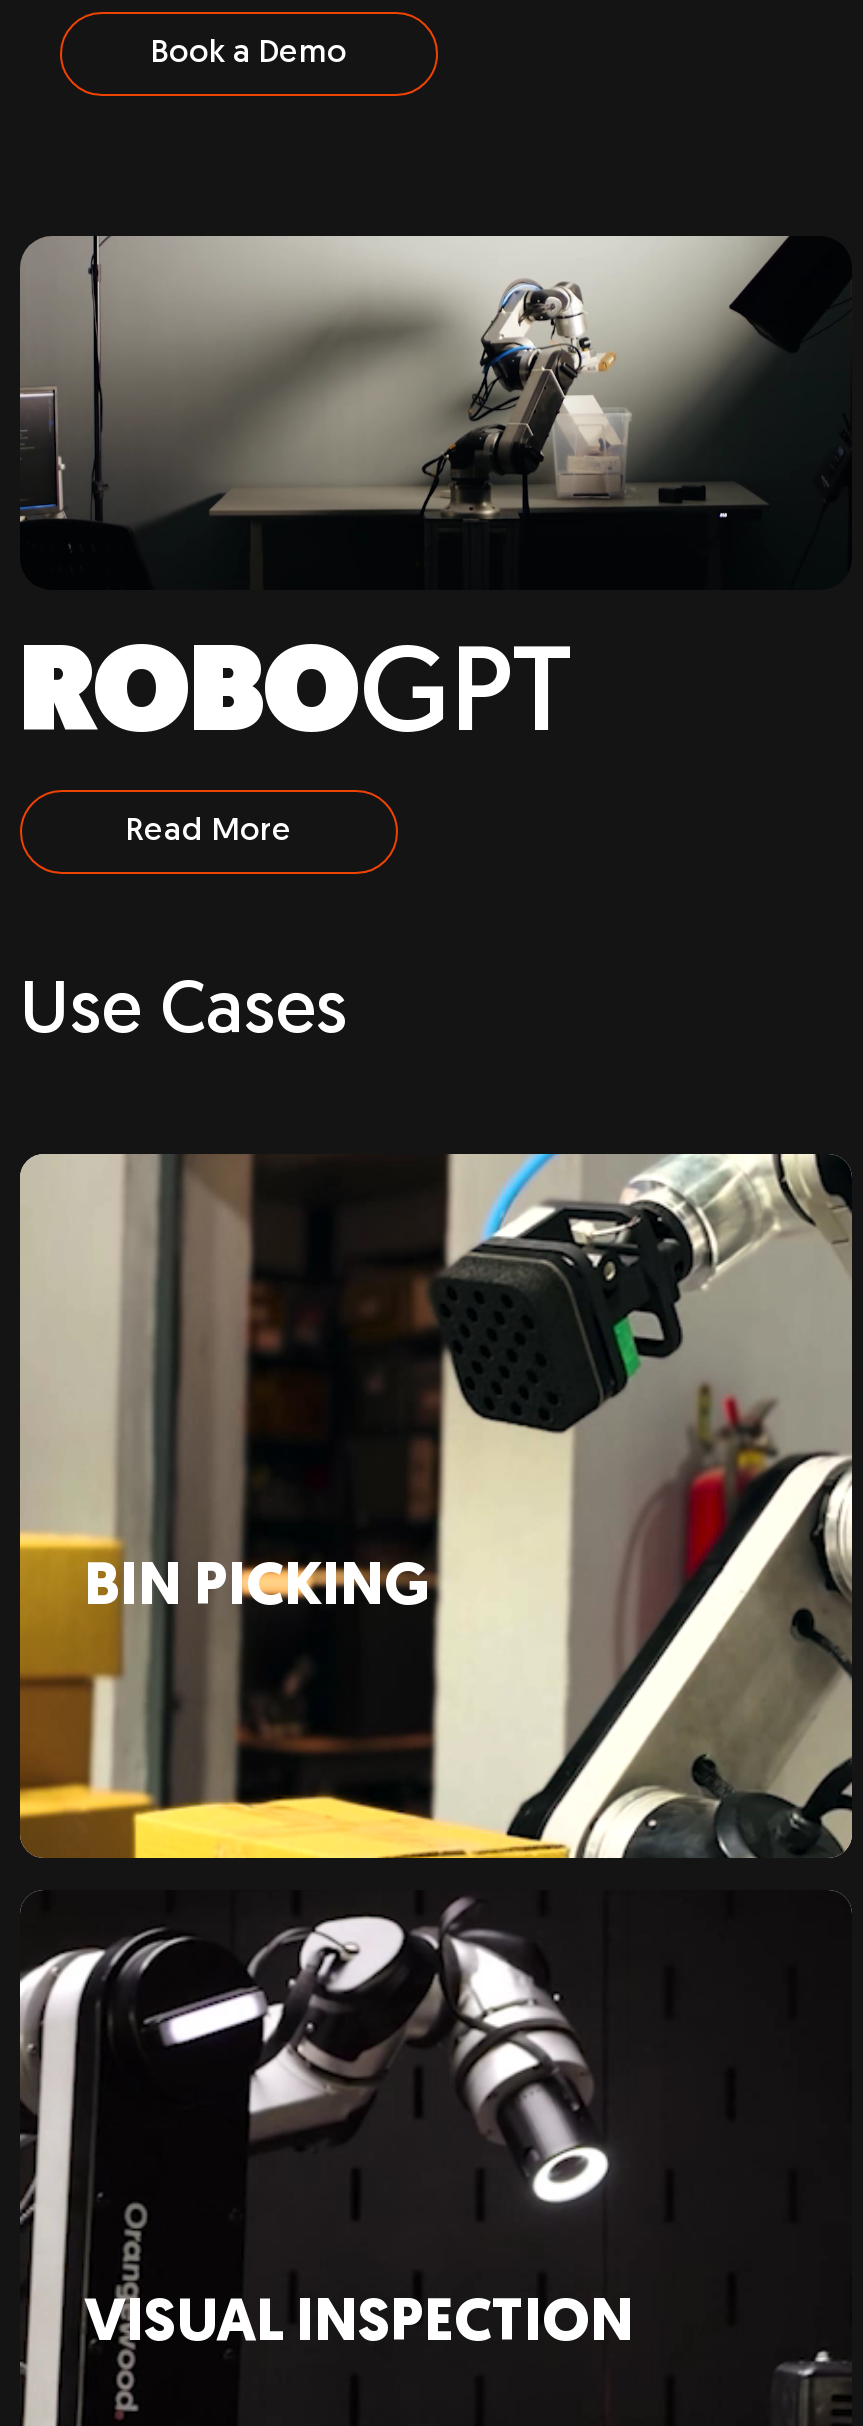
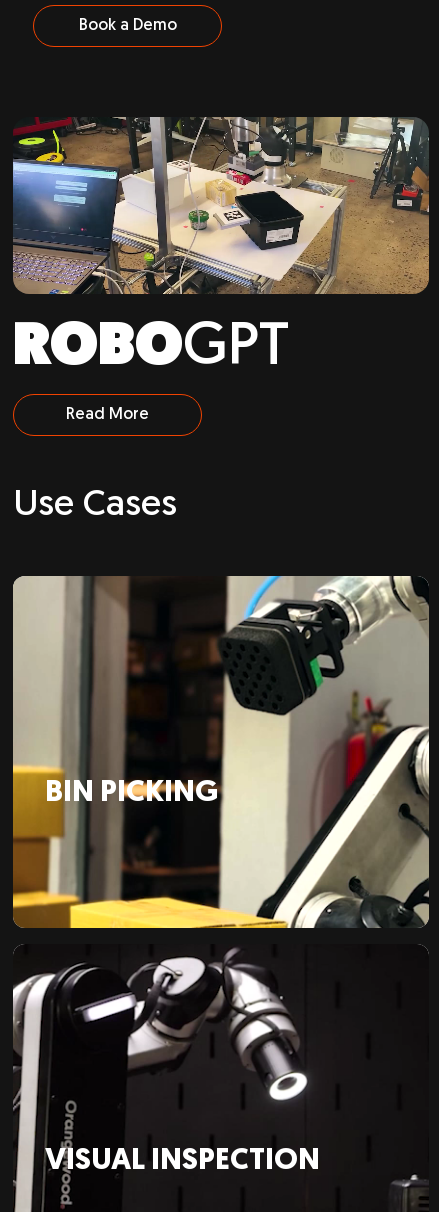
[18,234,852,590] [image] -> [12,117,430,295] [image]

